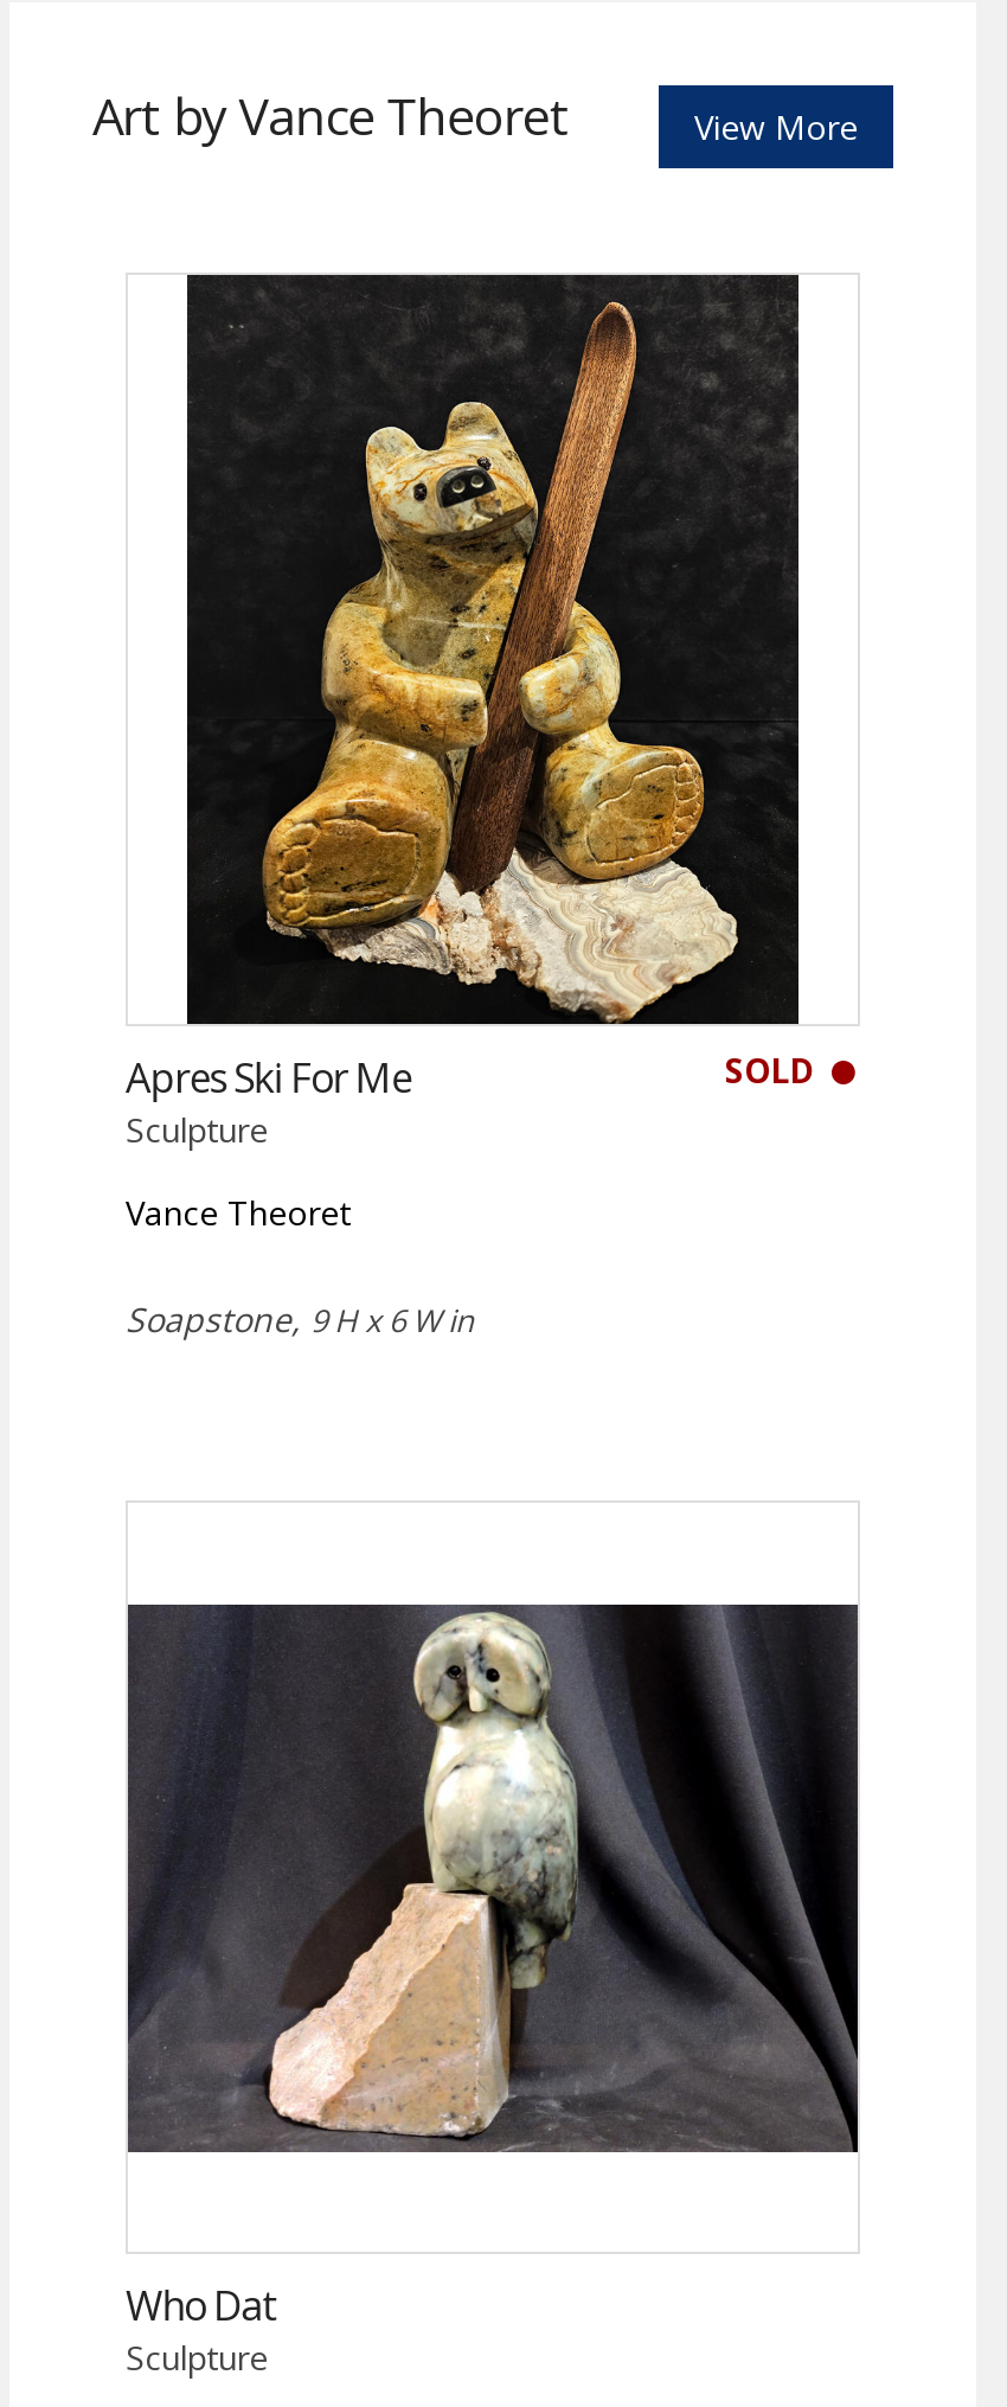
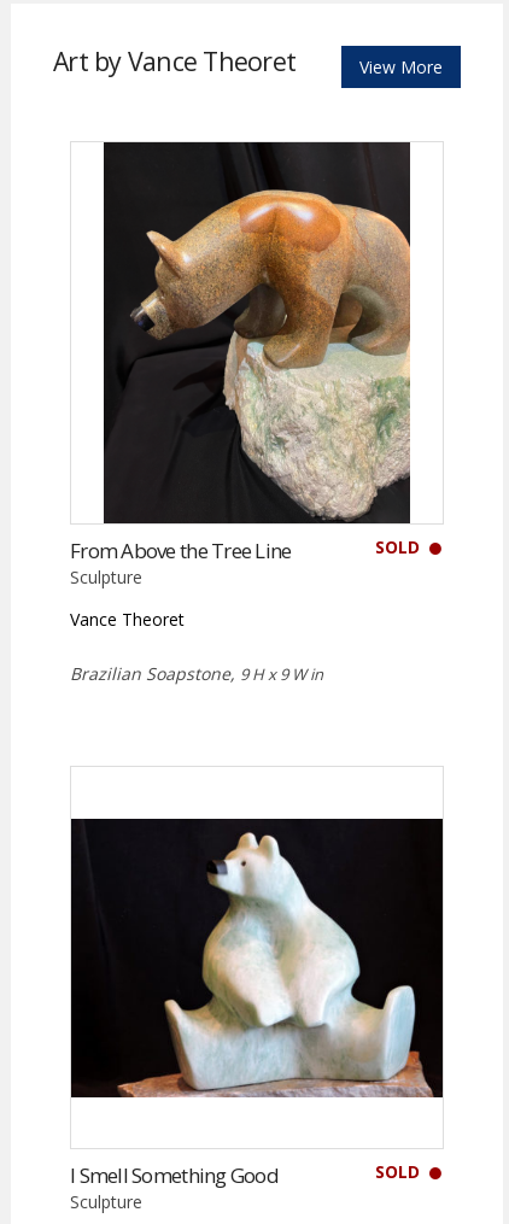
[126,275,801,1105] [image] | Apres Ski For Me -> [70,142,413,565] [image] | From Above the Tree Line
[126,1297,474,1343] Soapstone, 9 H x 6 W in -> [70,663,323,685] Brazilian Soapstone, 9 H x 9 W in
[128,1605,858,2155] [image] -> [72,820,441,1099] [image]
[126,2278,275,2333] Who Dat -> [70,1160,420,1189] SOLD | I Smell Something Good

